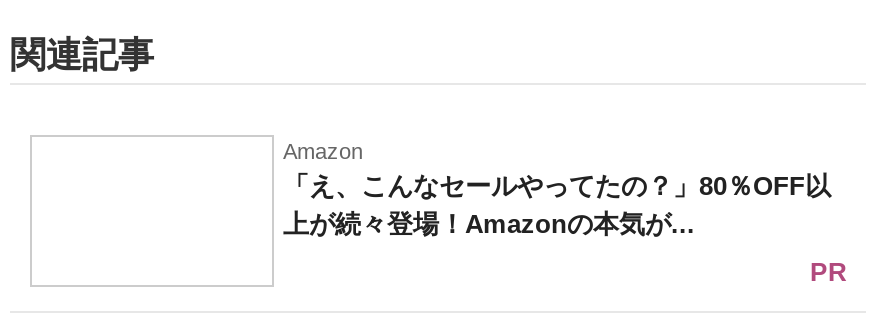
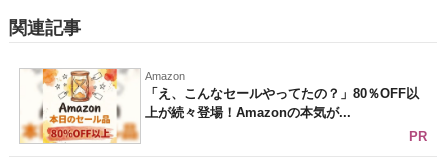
none -> [19,68,140,144] [image]

